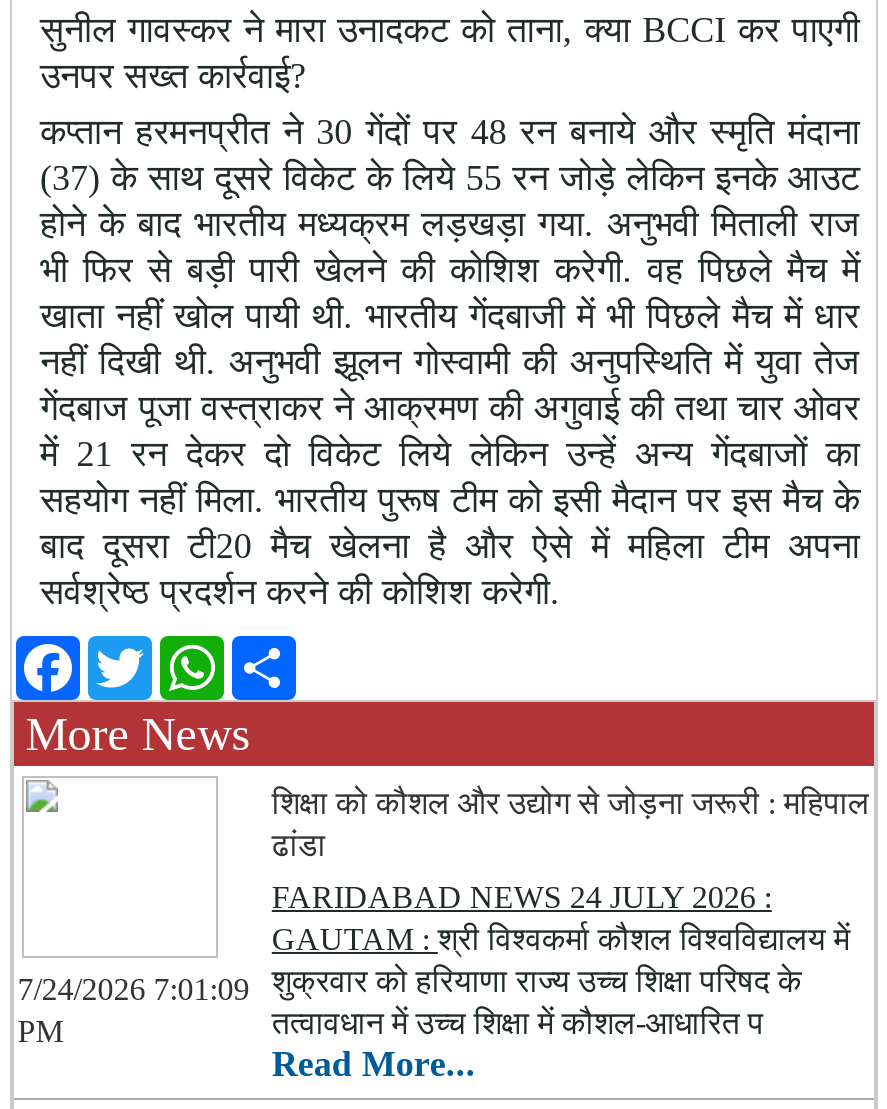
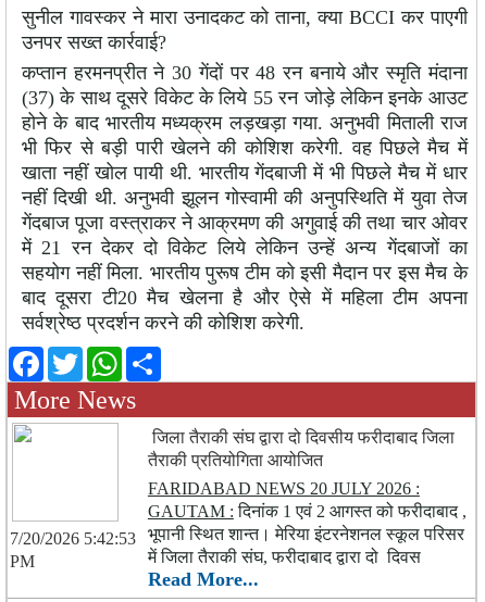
[272,785,870,861] शिक्षा को कौशल और उद्योग से जोड़ना जरूरी : महिपाल | ढांडा -> [148,428,454,469] जिला तैराकी संघ द्वारा दो दिवसीय फरीदाबाद जिला | तैराकी प्रतियोगिता आयोजित
[272,879,850,1039] FARIDABAD NEWS 24 JULY 2026 : | GAUTAM : श्री विश्वकर्मा कौशल विश्वविद्यालय में | शुक्रवार को हरियाणा राज्य उच्च शिक्षा परिषद के | तत्वावधान में उच्च शिक्षा में कौशल-आधारित प -> [148,479,466,566] FARIDABAD NEWS 20 JULY 2026 : | GAUTAM : दिनांक 1 एवं 2 आगस्त को फरीदाबाद , | भूपानी स्थित शान्त। मेरिया इंटरनेशनल स्कूल परिसर | में जिला तैराकी संघ, फरीदाबाद द्वारा दो दिवस
[17,971,249,1005] 7/24/2026 7:01:09 -> [9,529,136,547] 7/20/2026 5:42:53

